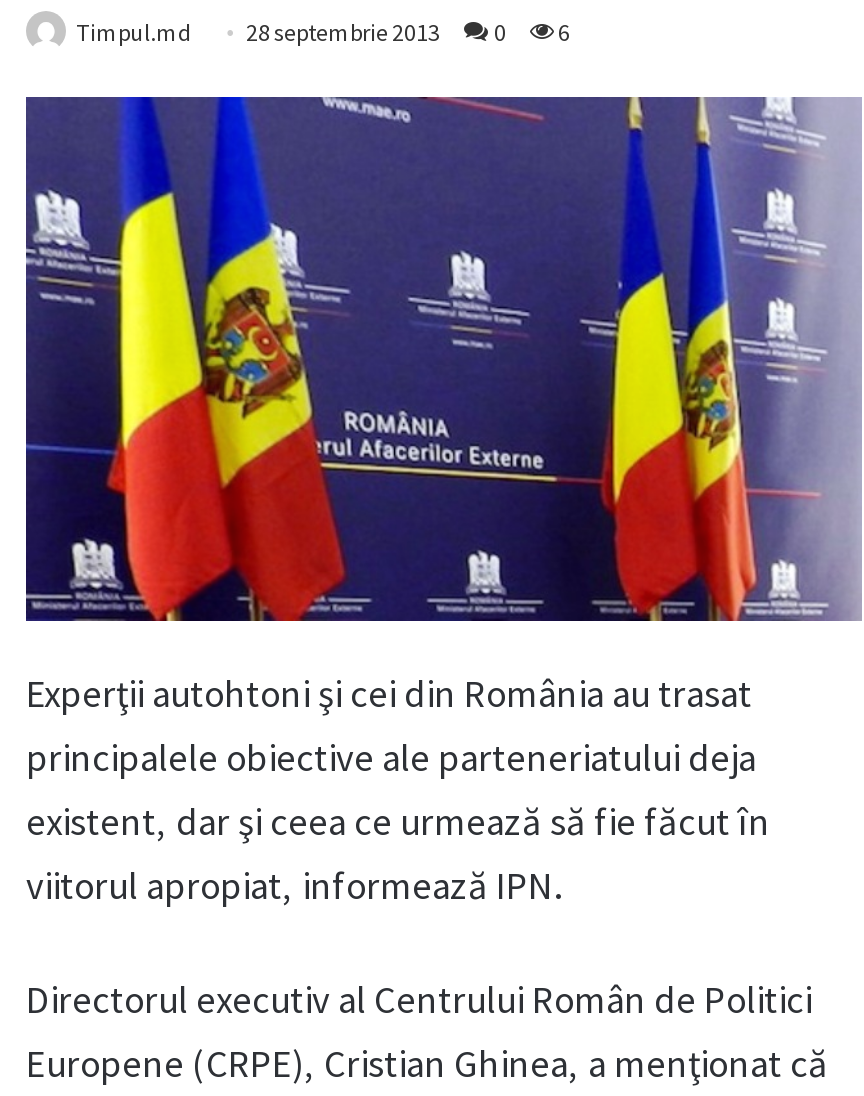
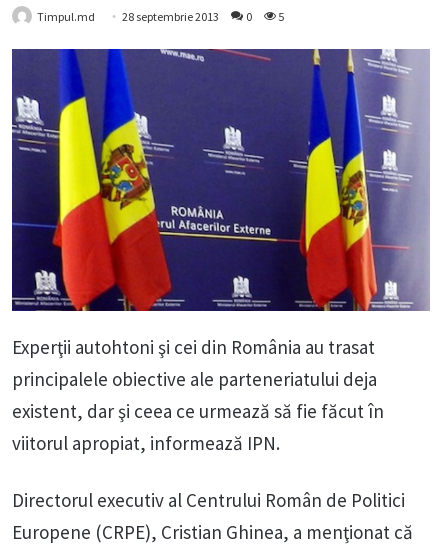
[76,18,570,48] Timpul.md 28 septembrie 2013 0 6 -> [37,9,284,24] Timpul.md 28 septembrie 2013 0 5

